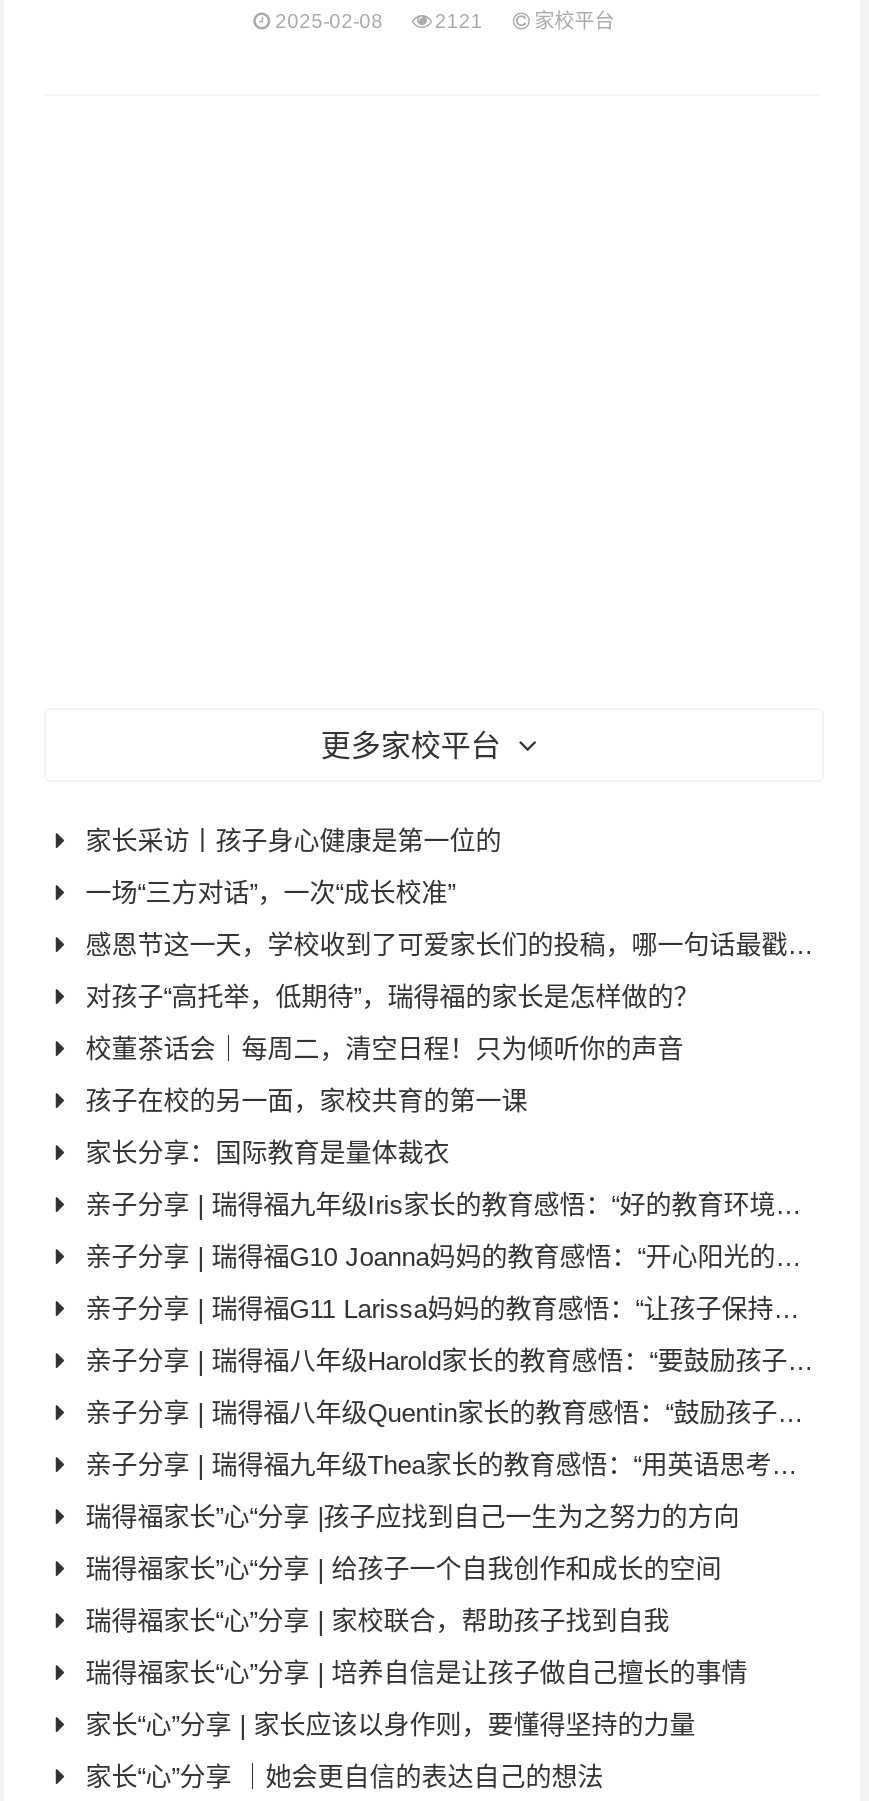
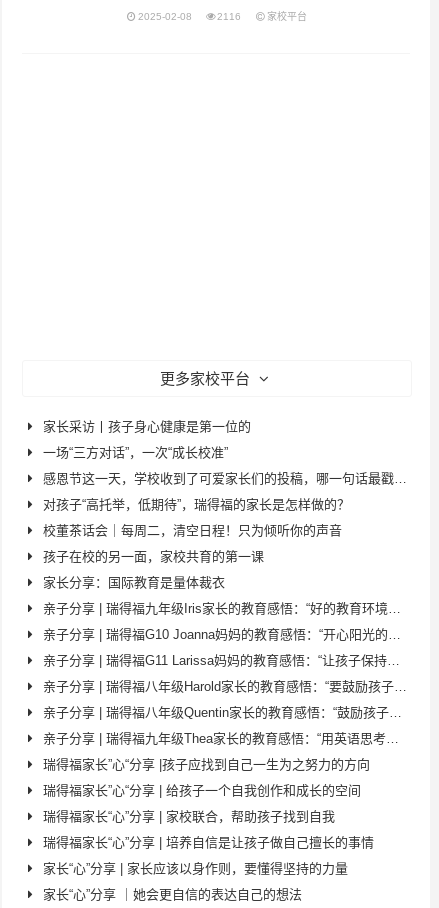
[275,10,615,32] 2025-02-08 2121 家校平台 -> [138,11,307,22] 2025-02-08 2116 家校平台

